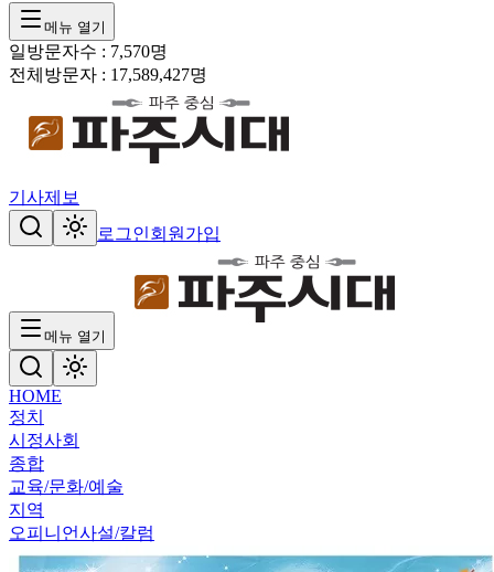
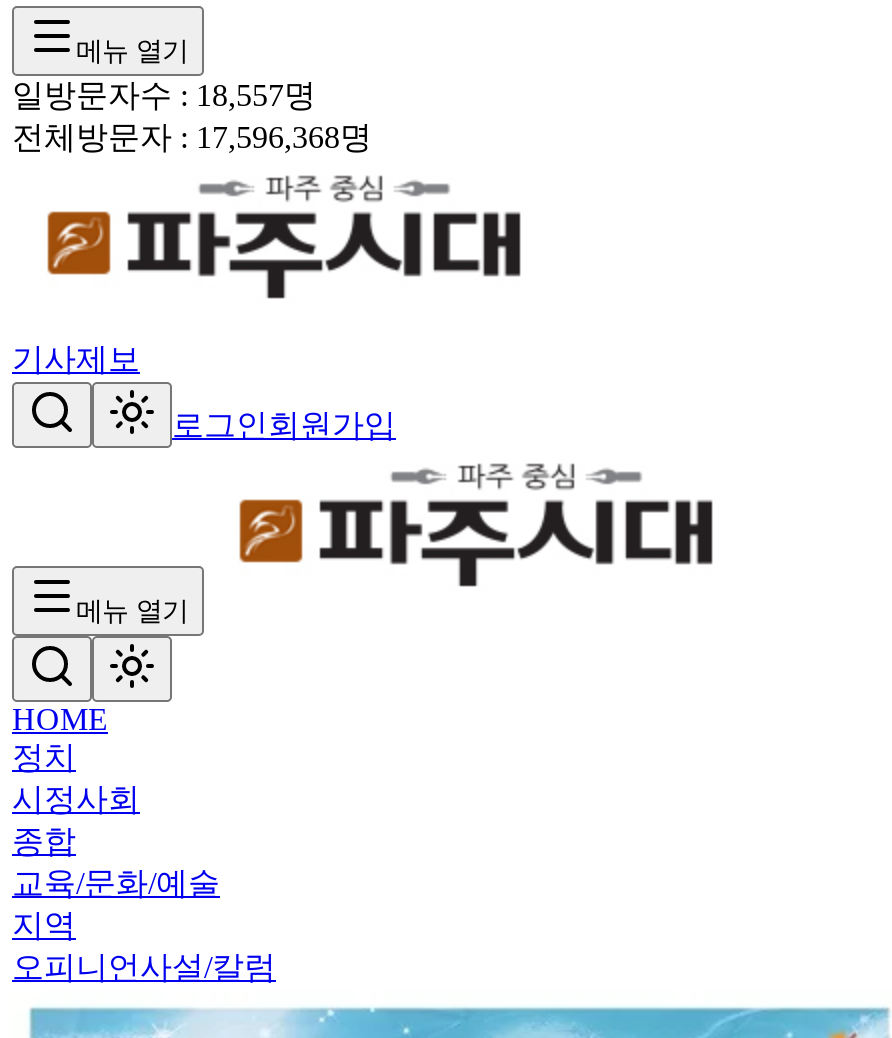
[9,42,168,61] 일방문자수 : 7,570명 -> [12,78,316,112] 일방문자수 : 18,557명
[9,65,207,84] 전체방문자 : 17,589,427명 -> [12,120,372,154] 전체방문자 : 17,596,368명

